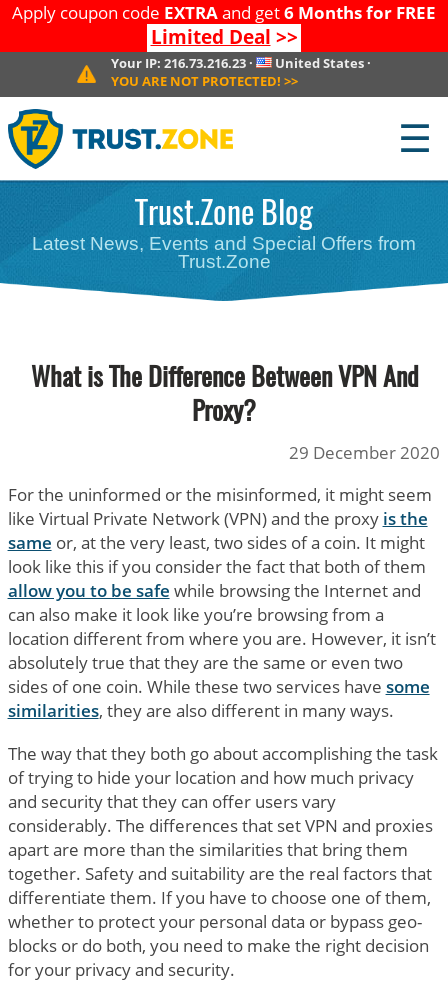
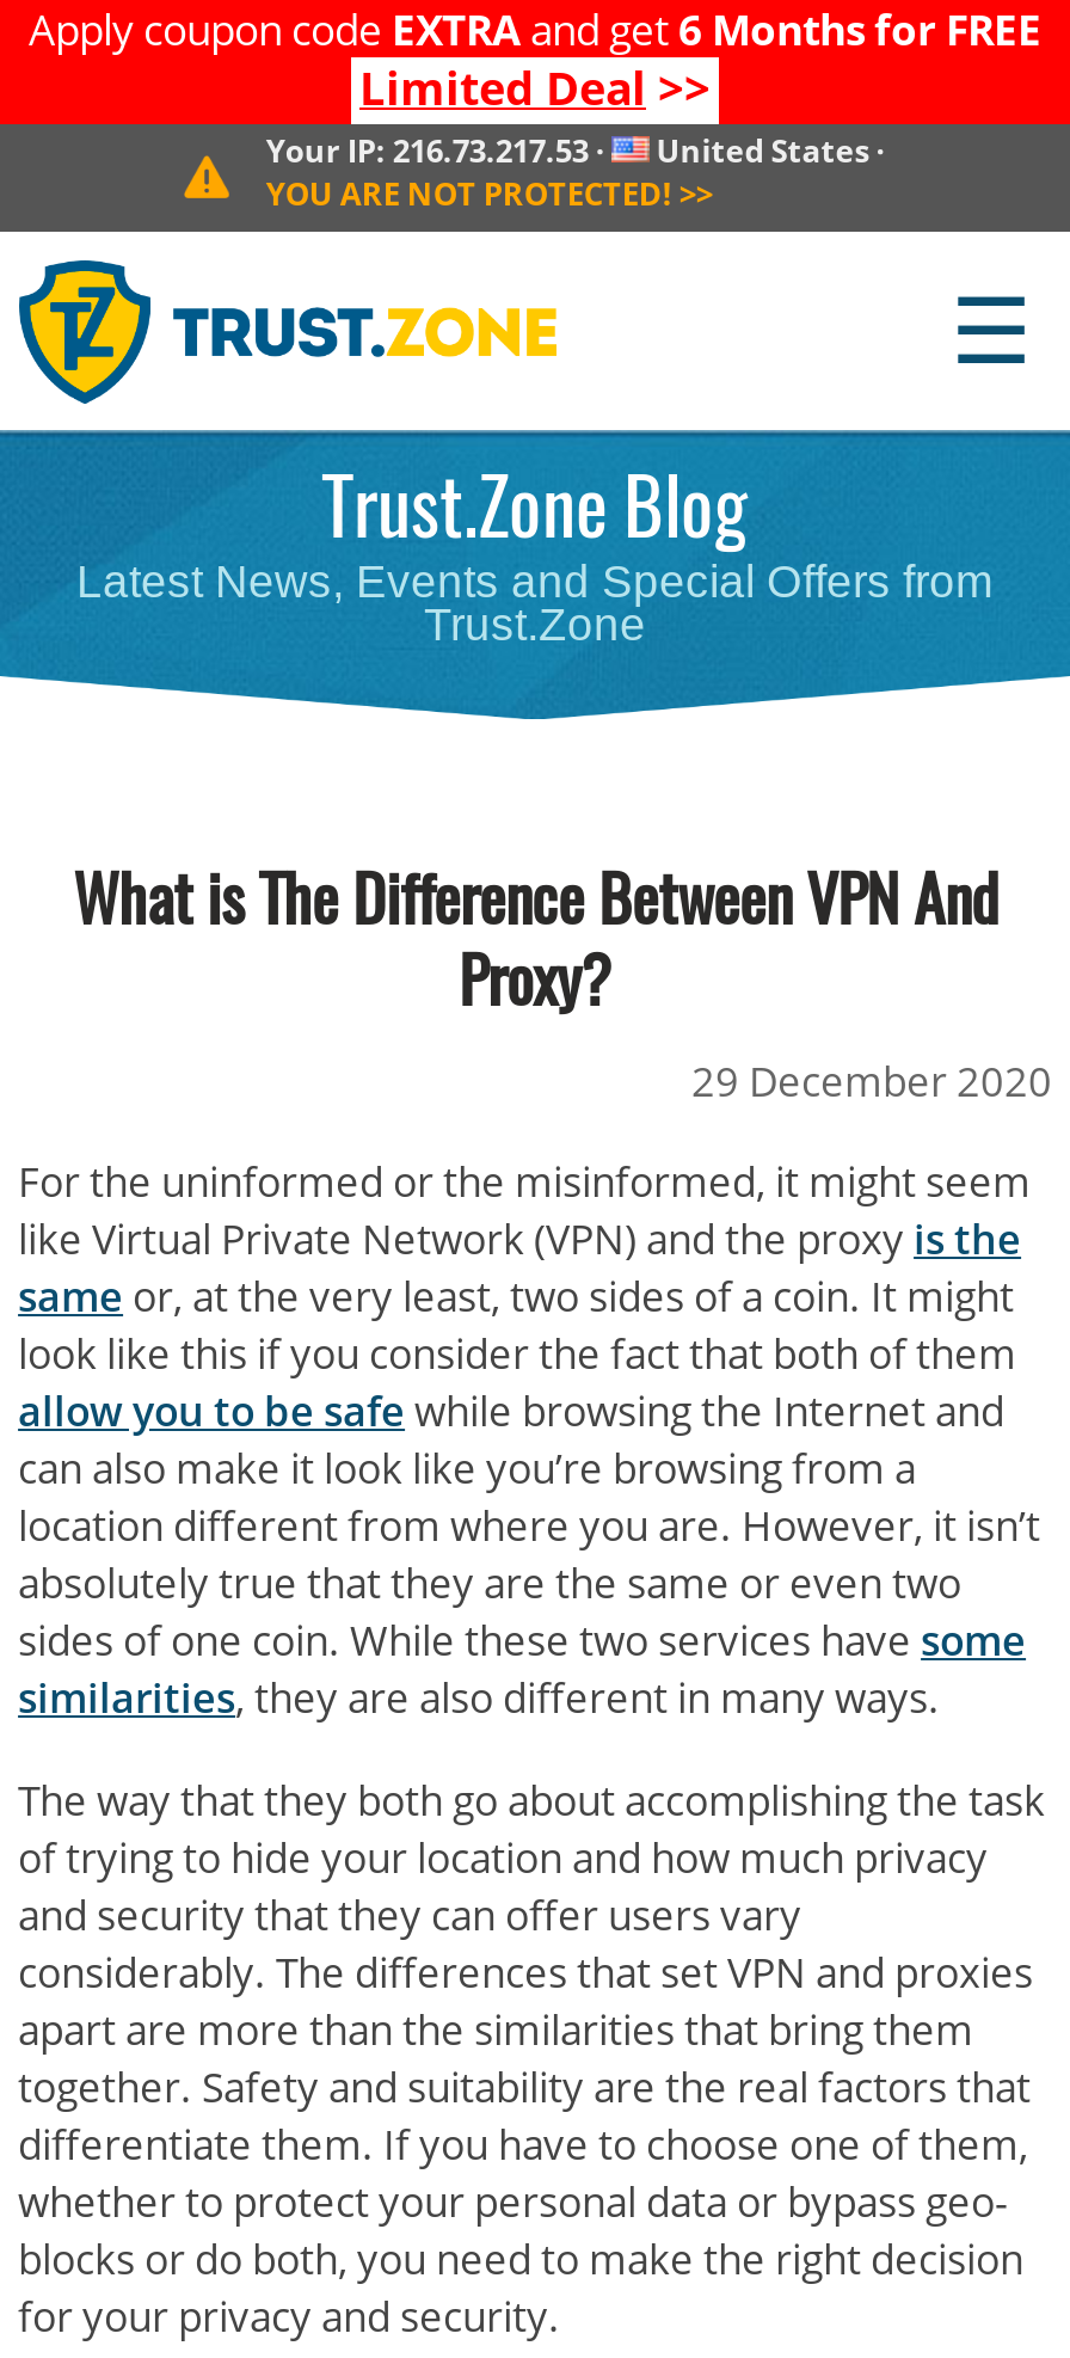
[111,54,371,72] Your IP: 216.73.216.23 · United States · -> [266,129,885,172] Your IP: 216.73.217.53 · United States ·

